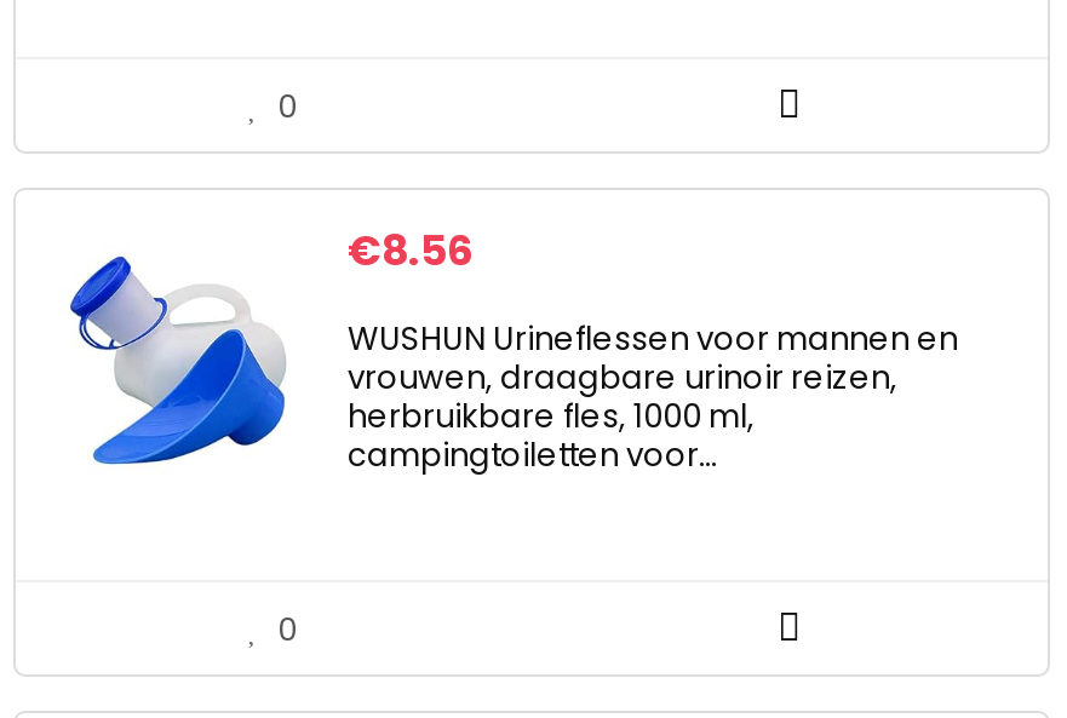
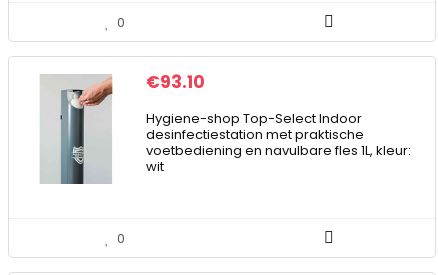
[67,221,474,498] [image] | €8.56 -> [32,70,205,185] [image] | €93.10
[348,315,958,477] WUSHUN Urineflessen voor mannen en | vrouwen, draagbare urinoir reizen, | herbruikbare fles, 1000 ml, | campingtoiletten voor… -> [146,109,411,176] Hygiene-shop Top-Select Indoor | desinfectiestation met praktische | voetbediening en navulbare fles 1L, kleur: | wit

